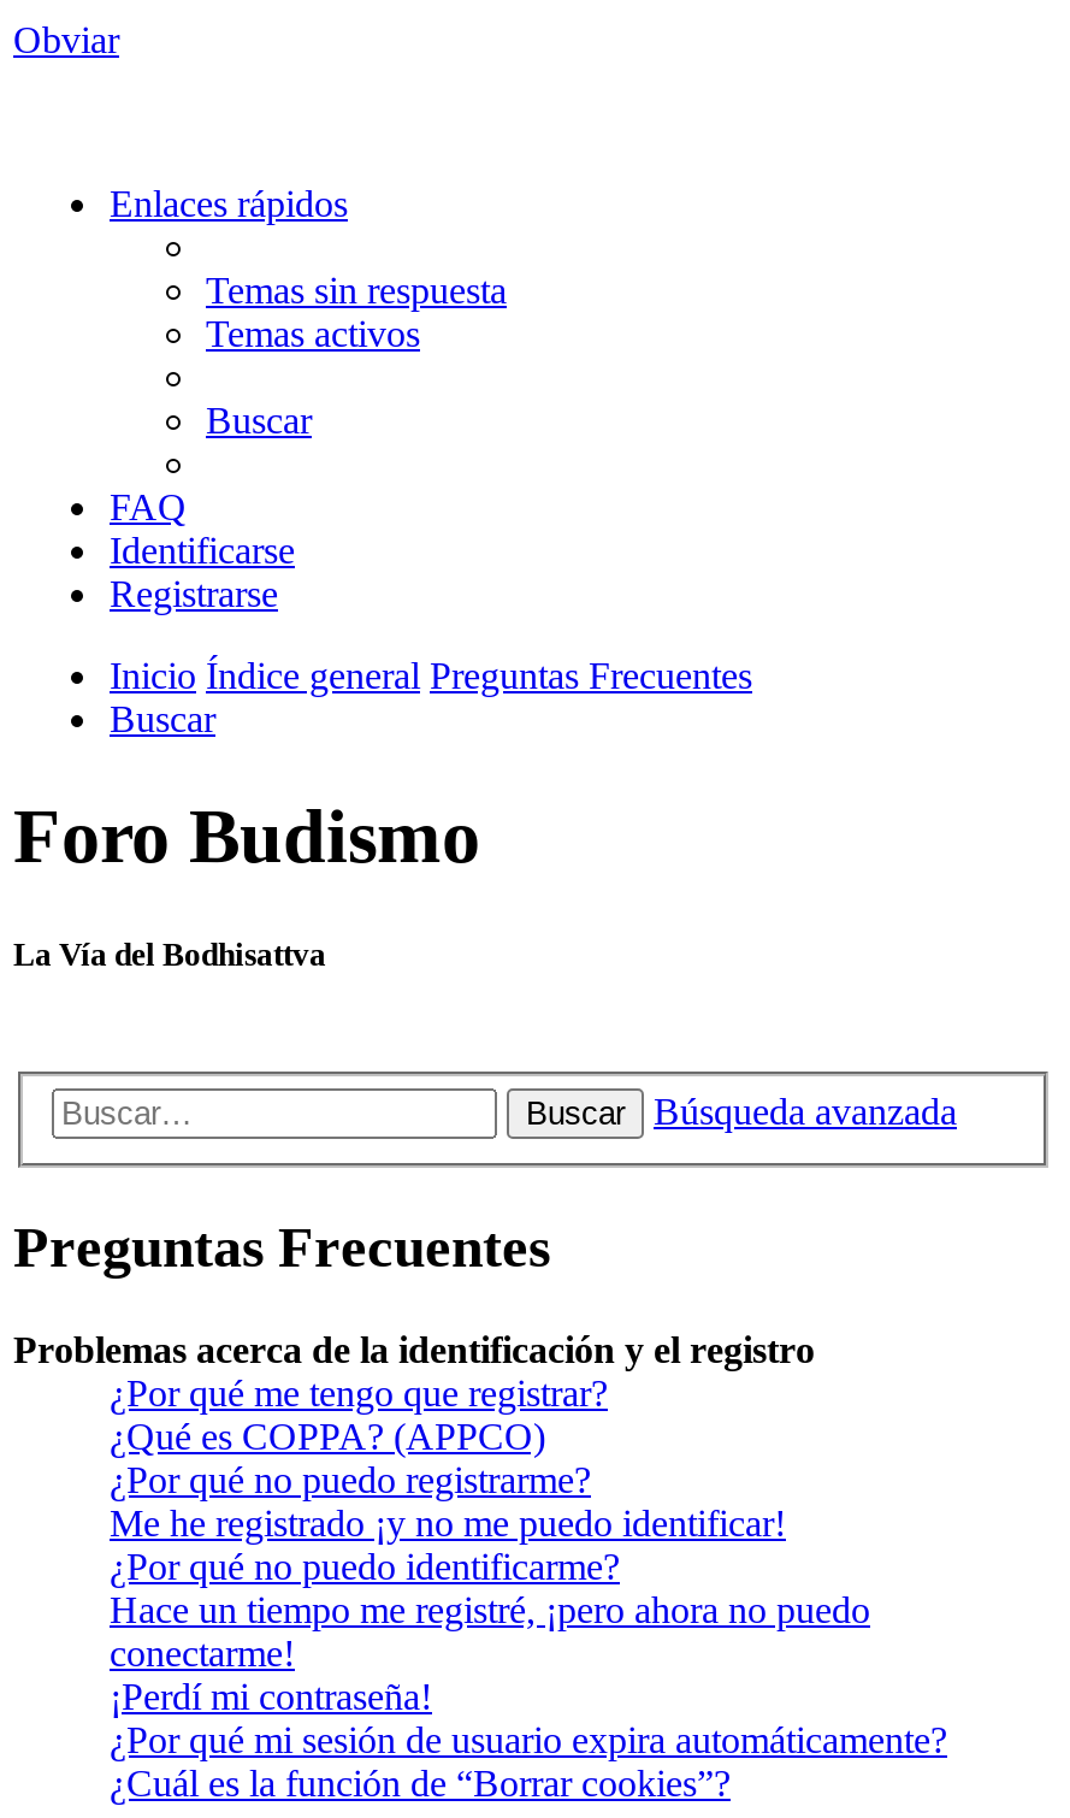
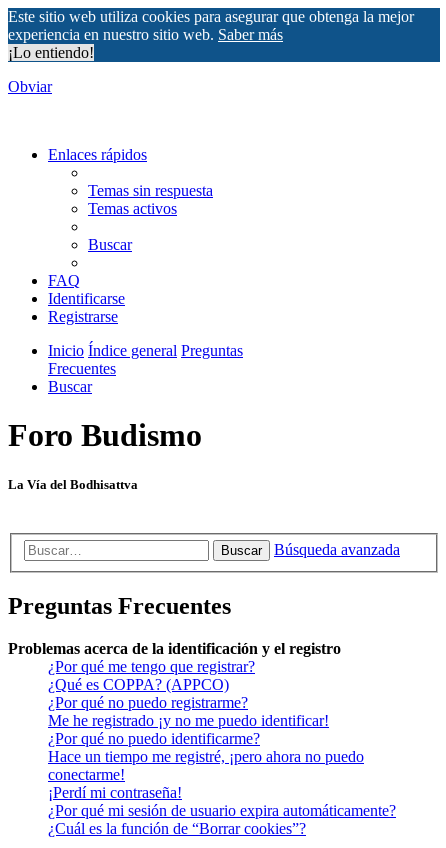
none -> [8,8,414,61] Este sitio web utiliza cookies para asegurar que obtenga la mejor | experiencia en nuestro sitio web. Saber más | ¡Lo entiendo!

